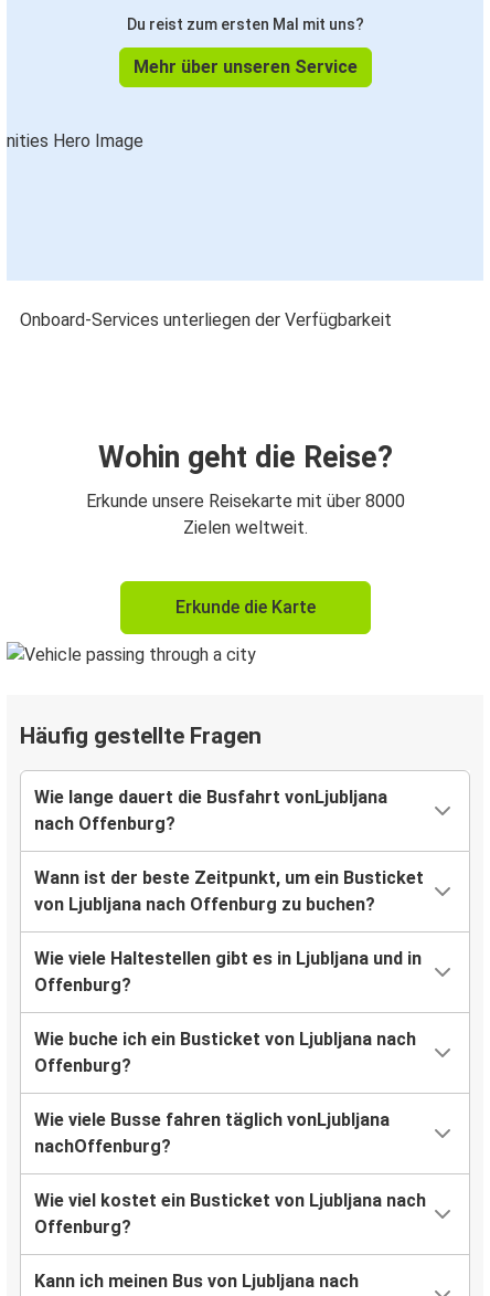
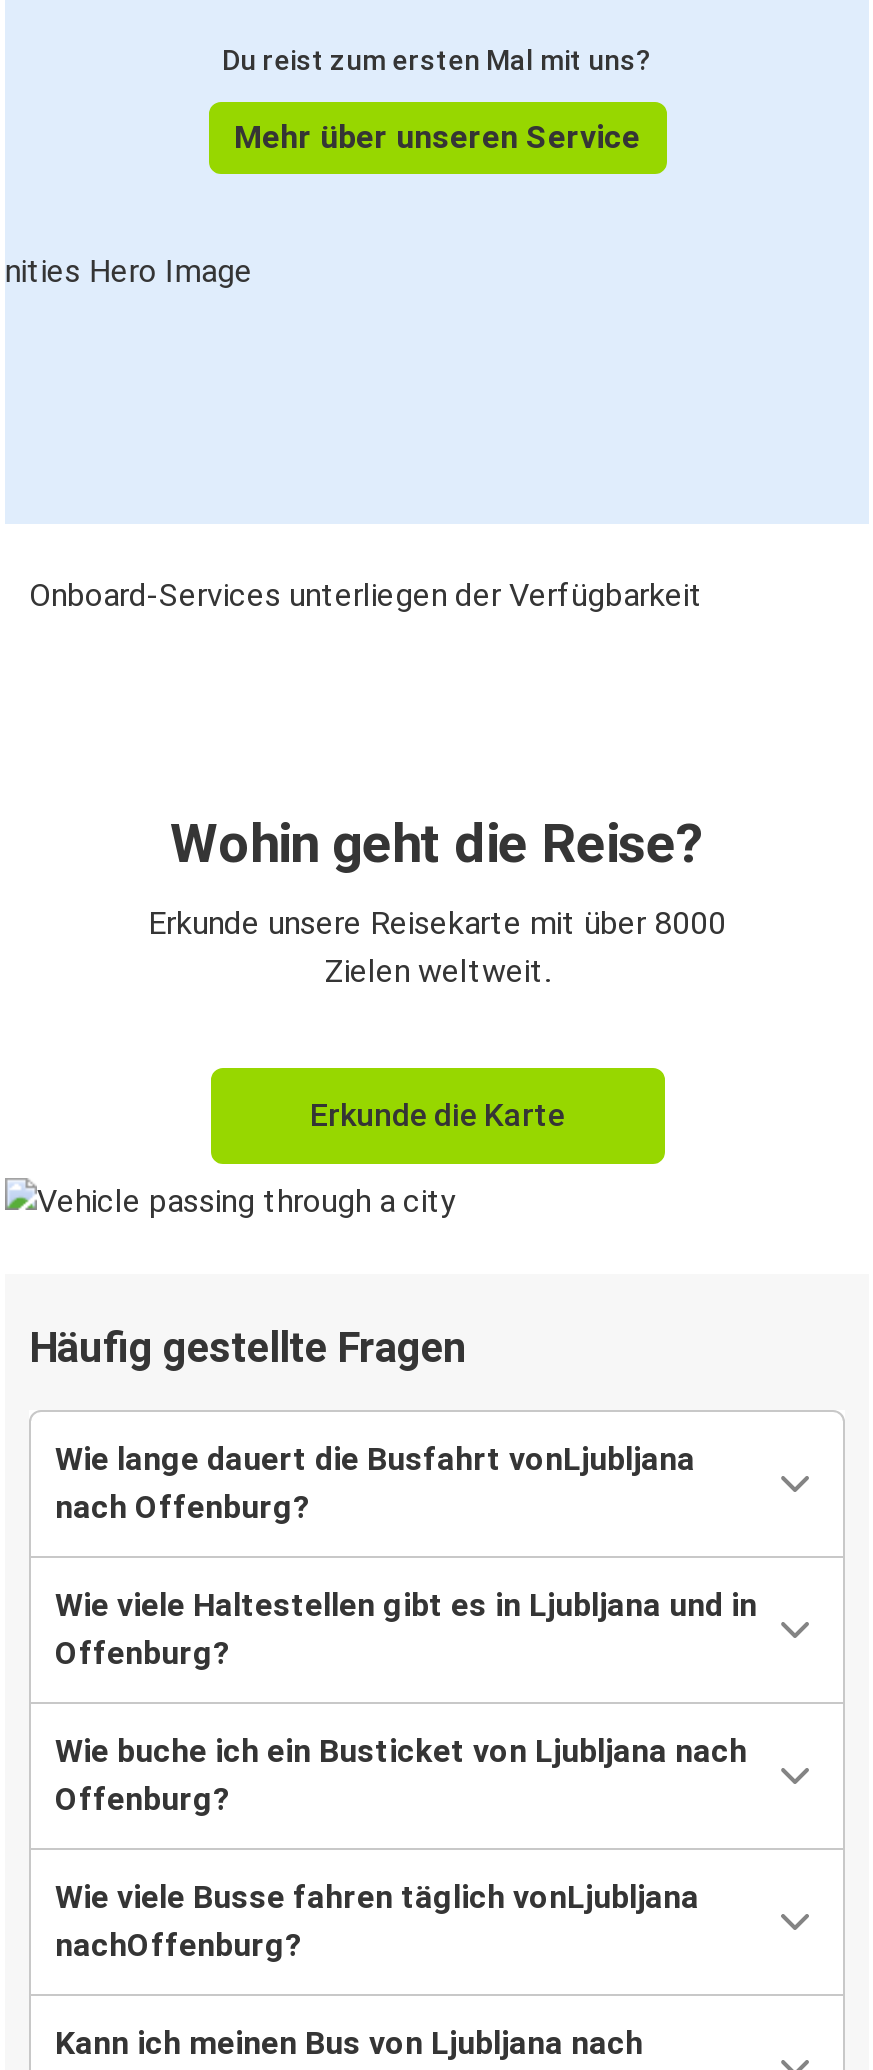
[34,868,424,915] Wann ist der beste Zeitpunkt, um ein Busticket | von Ljubljana nach Offenburg zu buchen? -> none
[34,1190,426,1238] Wie viel kostet ein Busticket von Ljubljana nach | Offenburg? -> none

